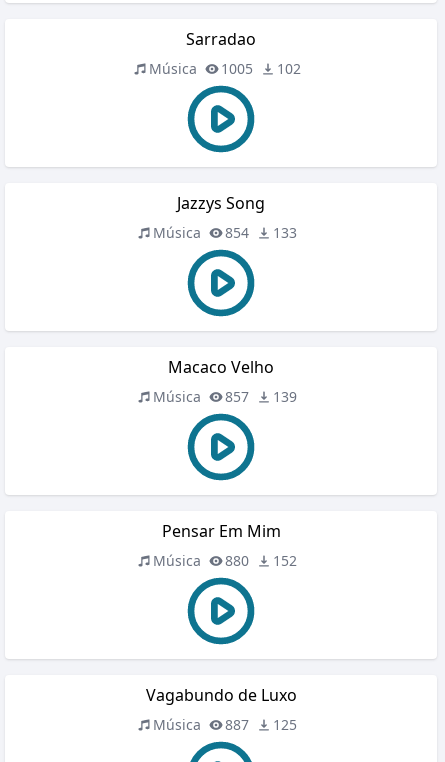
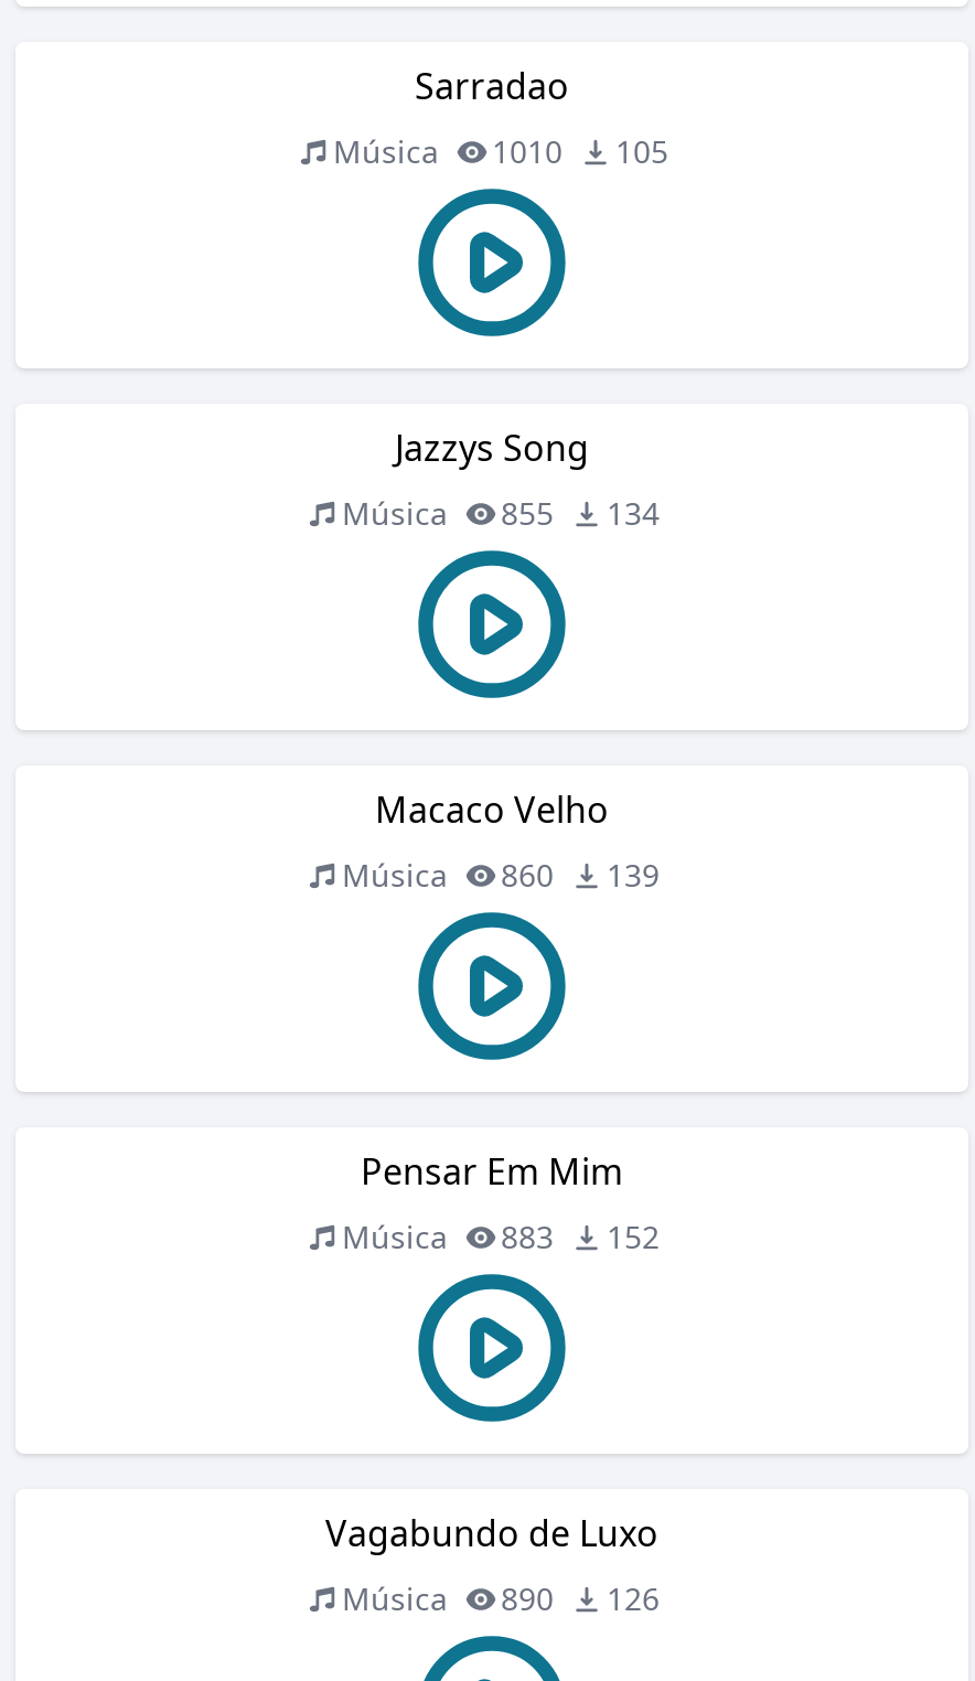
[221,59,253,78] 1005 -> [492,130,562,172] 1010
[277,59,301,78] 102 -> [615,130,668,172] 105
[225,223,249,242] 854 -> [501,492,554,534] 855
[273,223,297,242] 133 -> [607,492,660,534] 134
[153,387,297,406] Música 857 139 -> [342,854,660,896] Música 860 139
[153,551,297,570] Música 880 152 -> [342,1216,660,1257] Música 883 152
[225,715,249,734] 887 -> [501,1577,554,1619] 890
[273,715,297,734] 125 -> [607,1577,660,1619] 126

